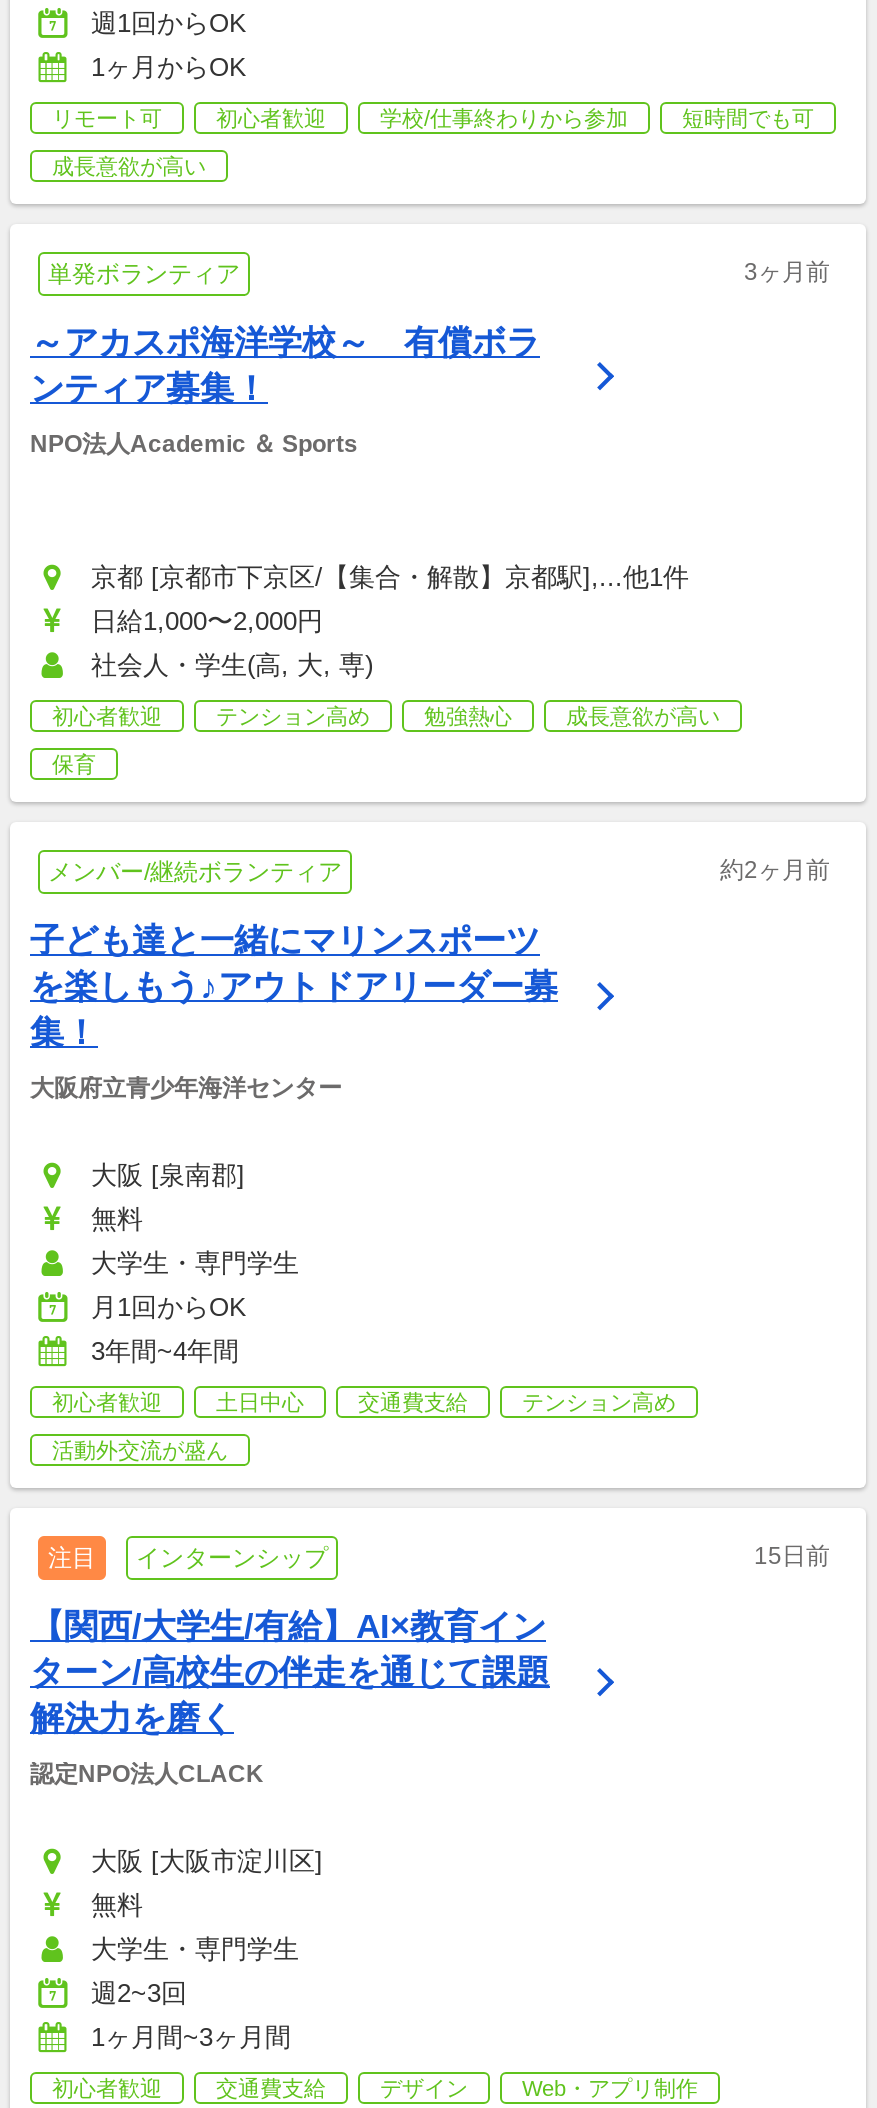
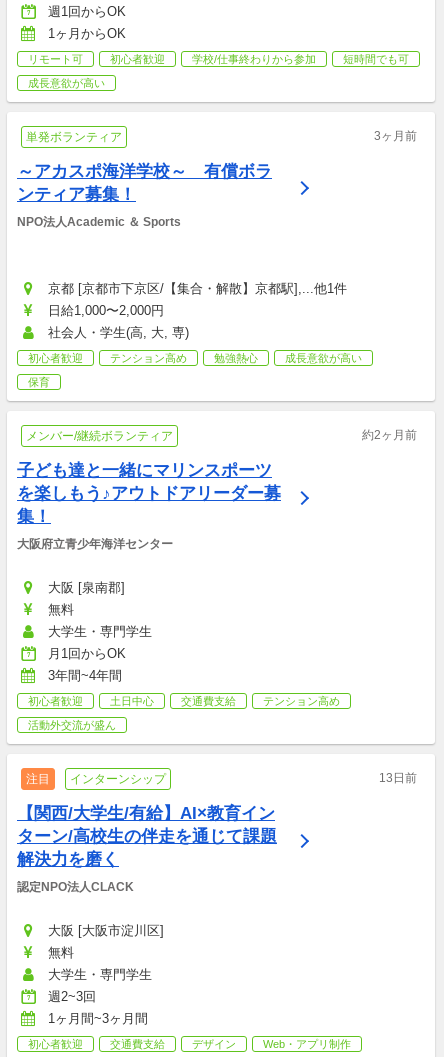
[754,1541,830,1569] 15日前 -> [379,770,417,784] 13日前

